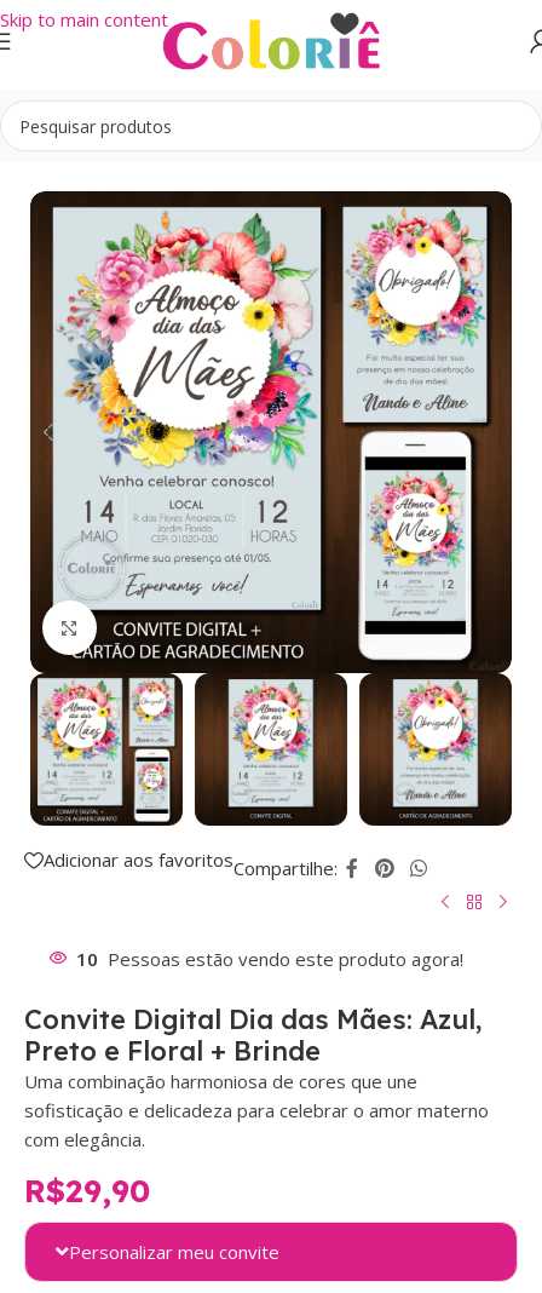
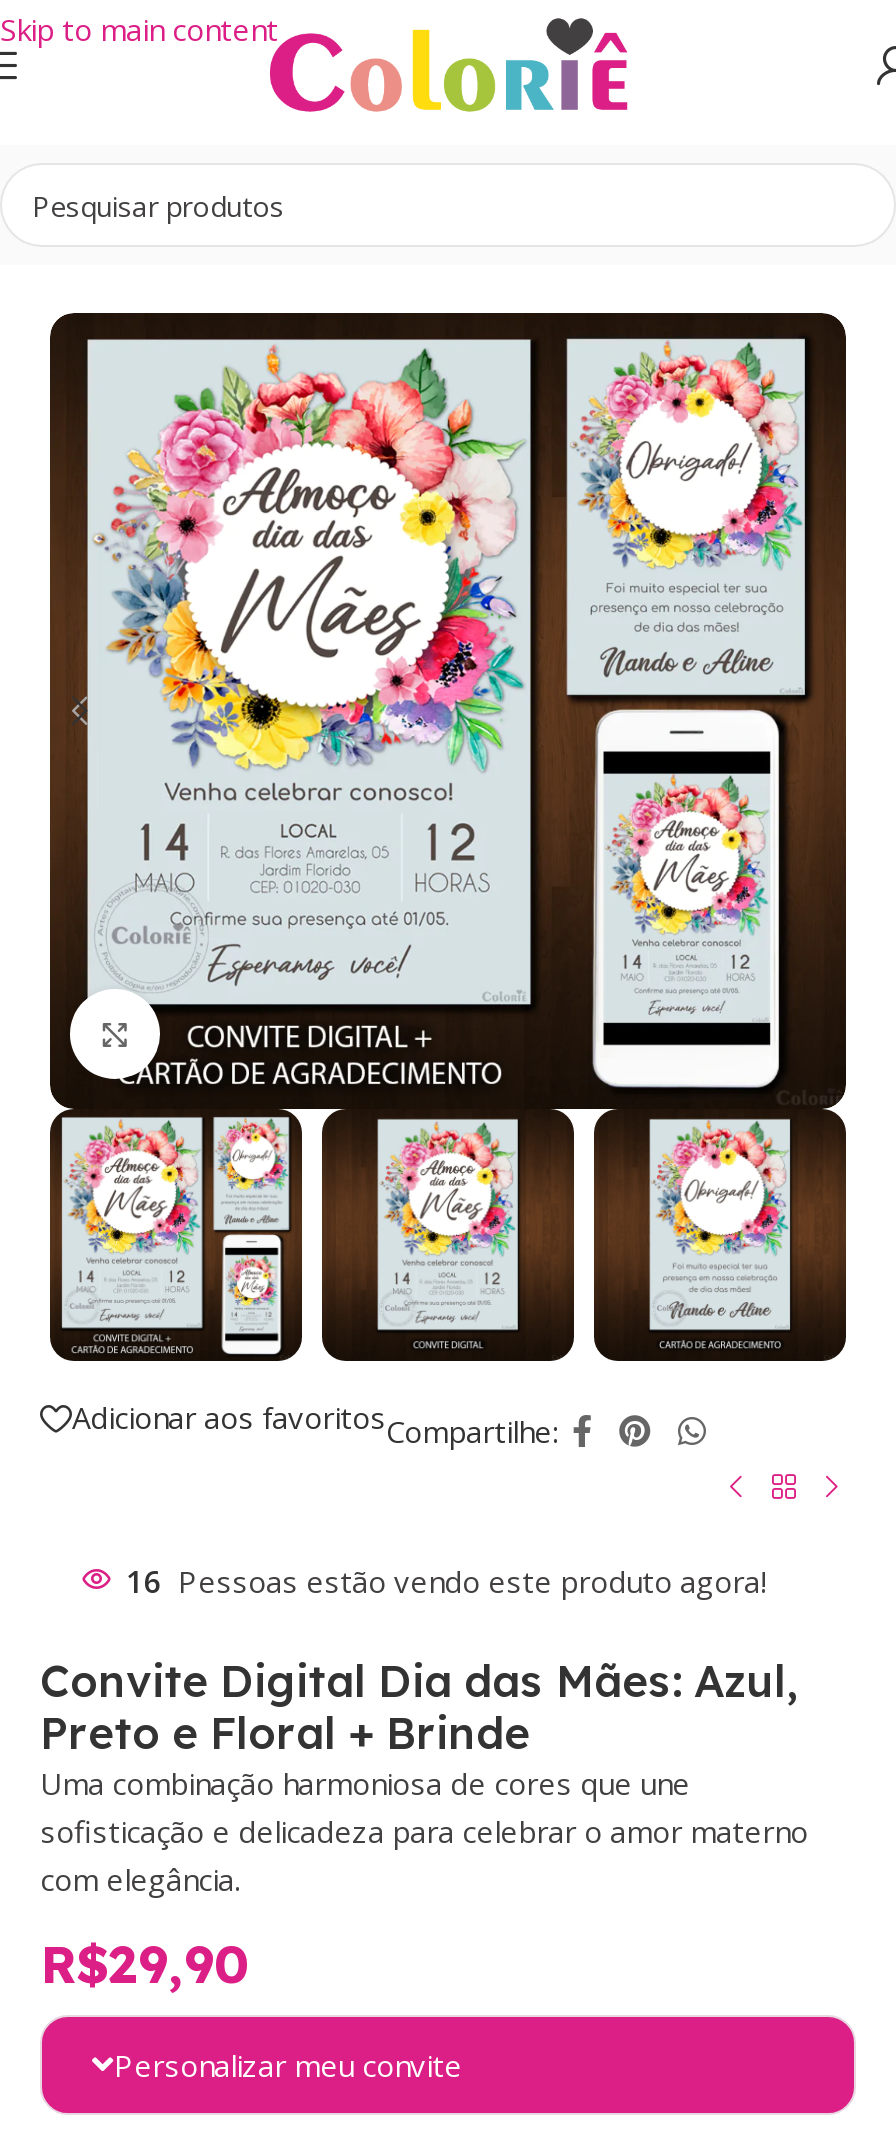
[76,947,463,971] 10 Pessoas estão vendo este produto agora! -> [126,1561,766,1601] 16 Pessoas estão vendo este produto agora!

